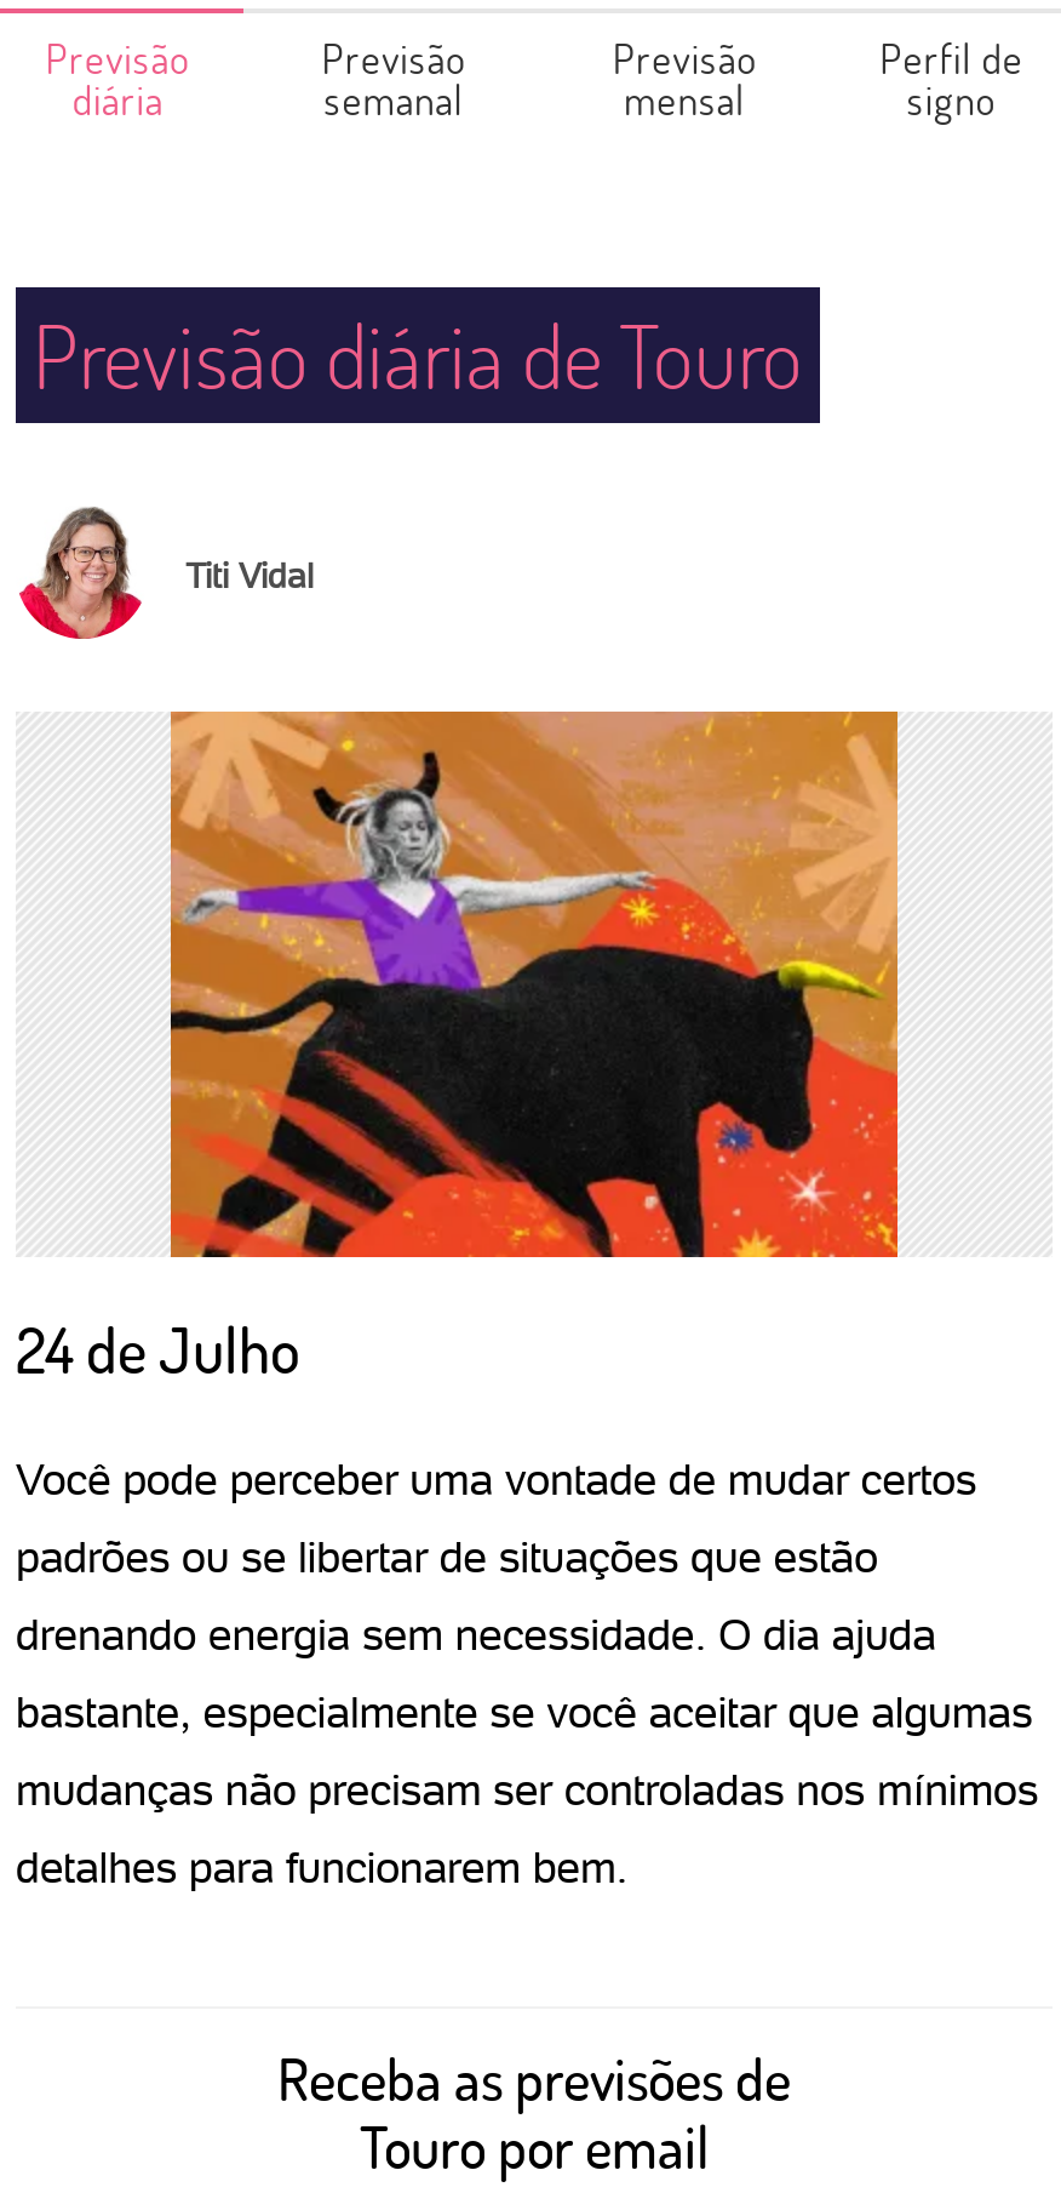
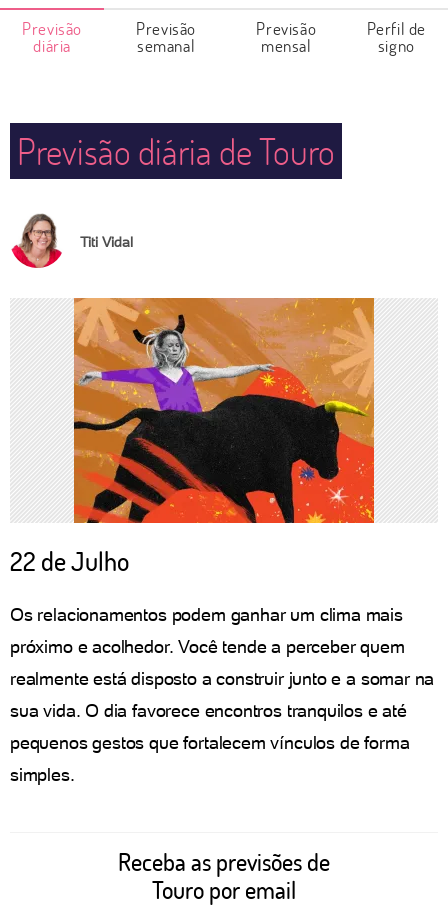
[16,1308,299,1390] 24 de Julho -> [10,544,129,578] 22 de Julho
[16,1454,977,1504] Você pode perceber uma vontade de mudar certos -> [10,604,403,625] Os relacionamentos podem ganhar um clima mais
[16,1531,878,1582] padrões ou se libertar de situações que estão -> [10,636,404,657] próximo e acolhedor. Você tende a perceber quem
[16,1609,936,1660] drenando energia sem necessidade. O dia ajuda -> [10,668,434,689] realmente está disposto a construir junto e a somar na
[16,1686,1033,1737] bastante, especialmente se você aceitar que algumas -> [10,700,407,721] sua vida. O dia favorece encontros tranquilos e até
[16,1764,1038,1815] mudanças não precisam ser controladas nos mínimos -> [10,732,409,753] pequenos gestos que fortalecem vínculos de forma
[16,1841,628,1892] detalhes para funcionarem bem. -> [10,764,75,785] simples.

